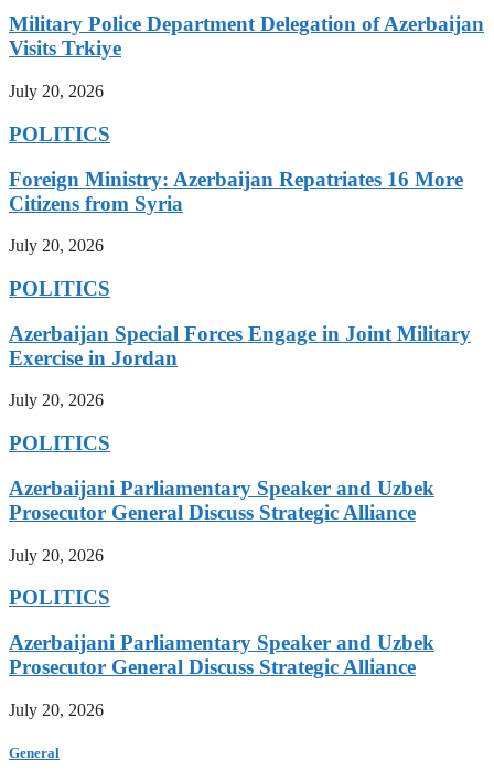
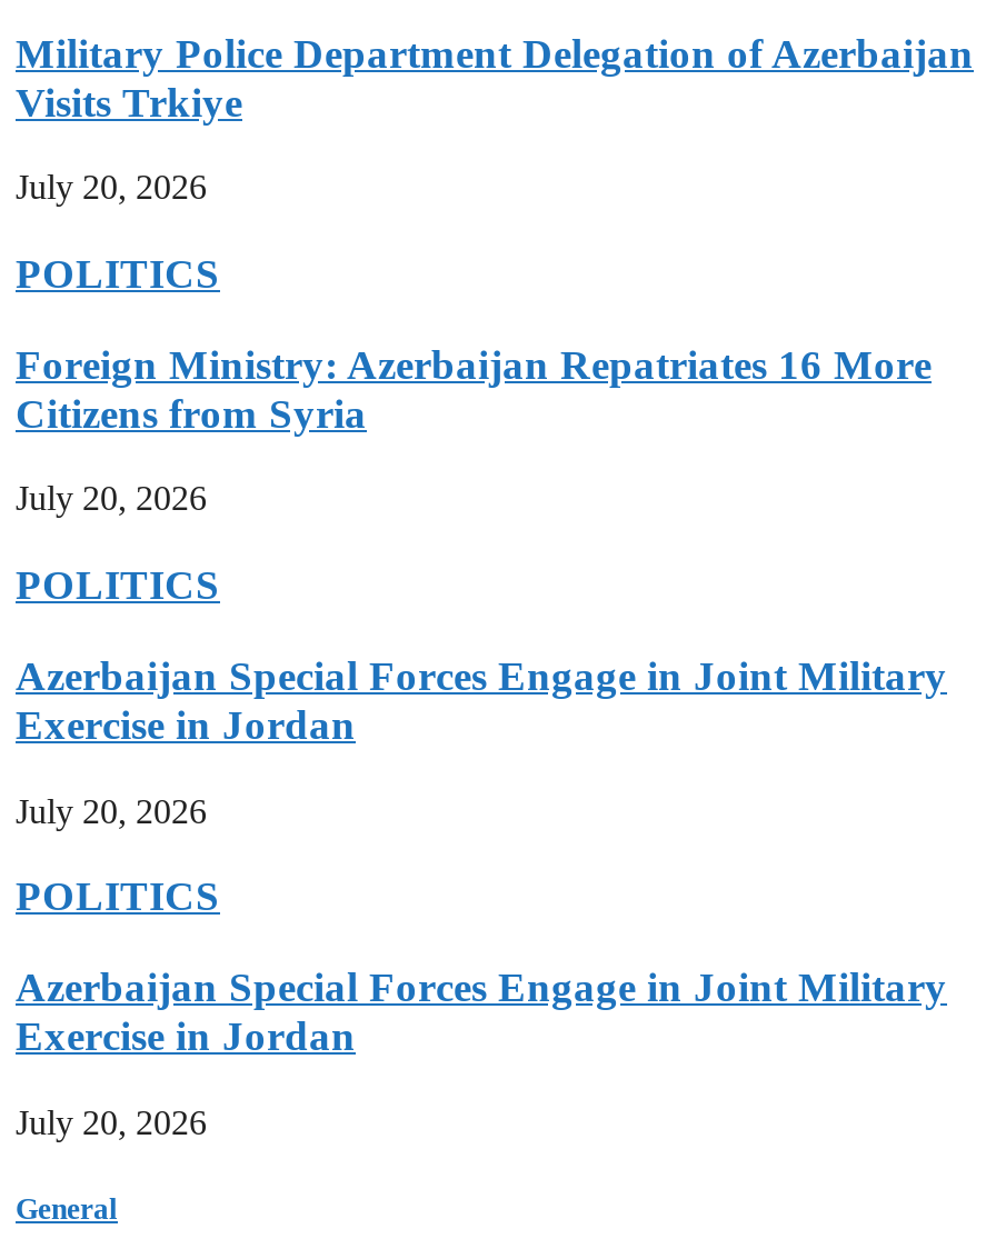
[9,476,434,678] Azerbaijani Parliamentary Speaker and Uzbek | Prosecutor General Discuss Strategic Alliance | July 20, 2026 | POLITICS | Azerbaijani Parliamentary Speaker and Uzbek | Prosecutor General Discuss Strategic Alliance -> [16,963,947,1059] Azerbaijan Special Forces Engage in Joint Military | Exercise in Jordan

